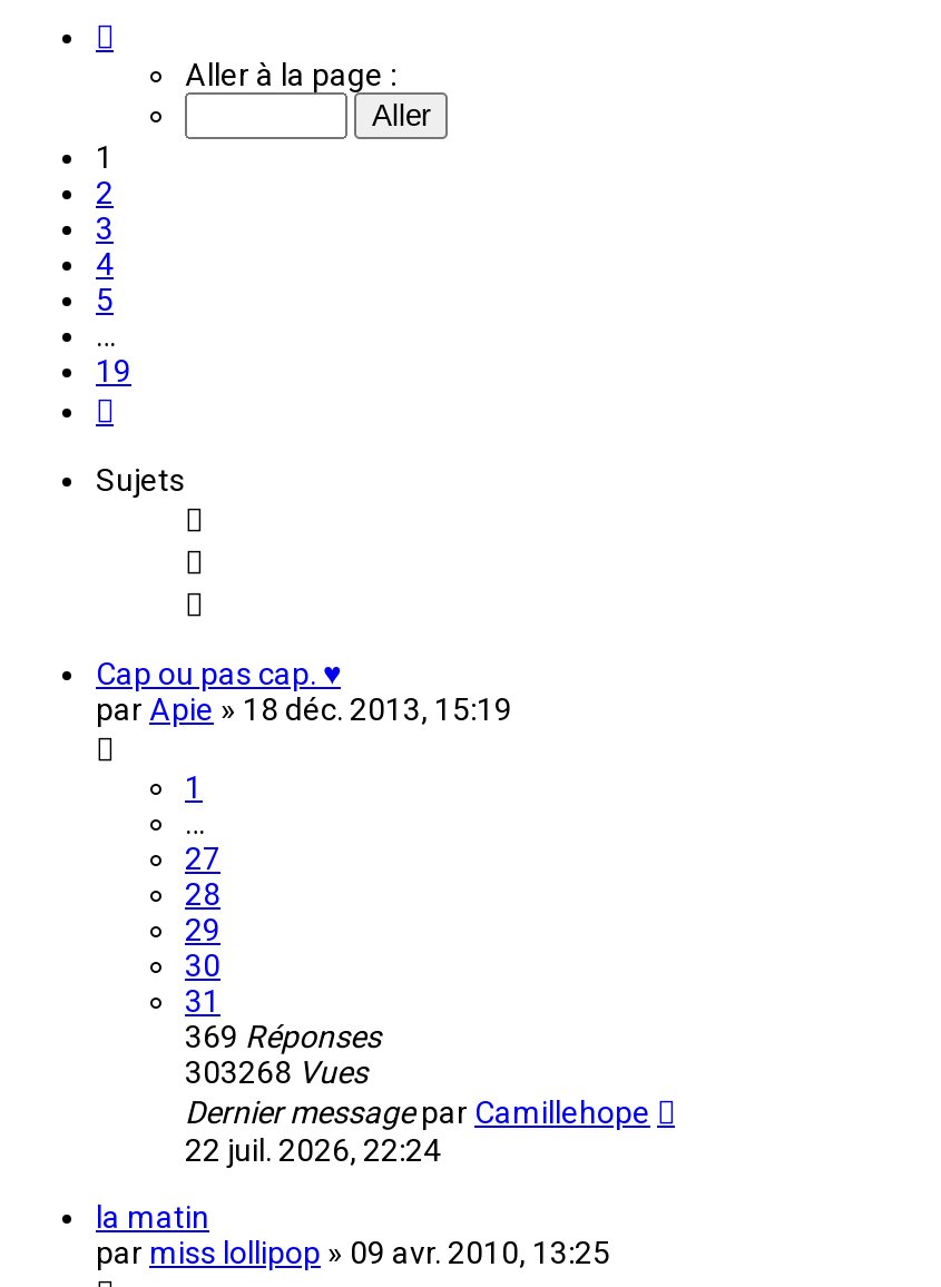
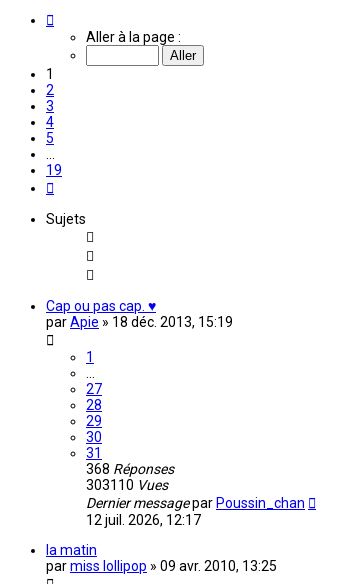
[185,1019,381,1055] 369 Réponses -> [86,461,174,477] 368 Réponses
[185,1055,367,1090] 303268 Vues -> [86,477,168,493] 303110 Vues
[185,1095,650,1130] Dernier message par Camillehope -> [86,495,305,511] Dernier message par Poussin_chan
[185,1132,441,1168] 22 juil. 2026, 22:24 -> [86,512,201,528] 12 juil. 2026, 12:17

